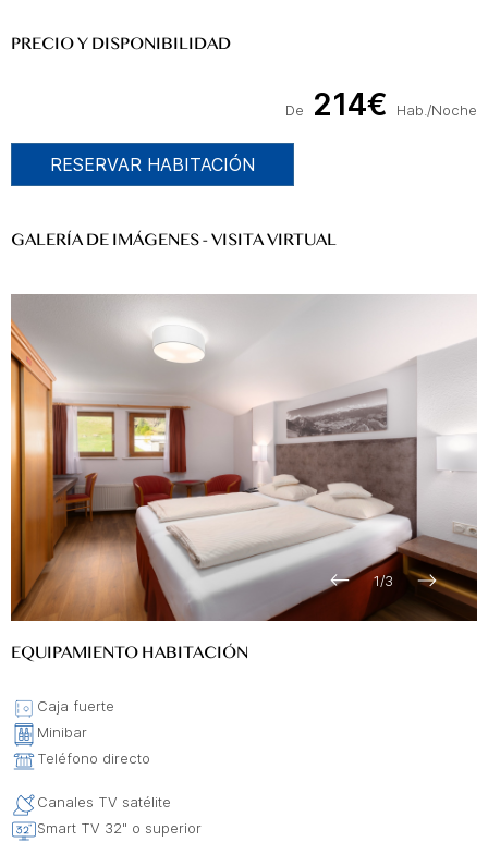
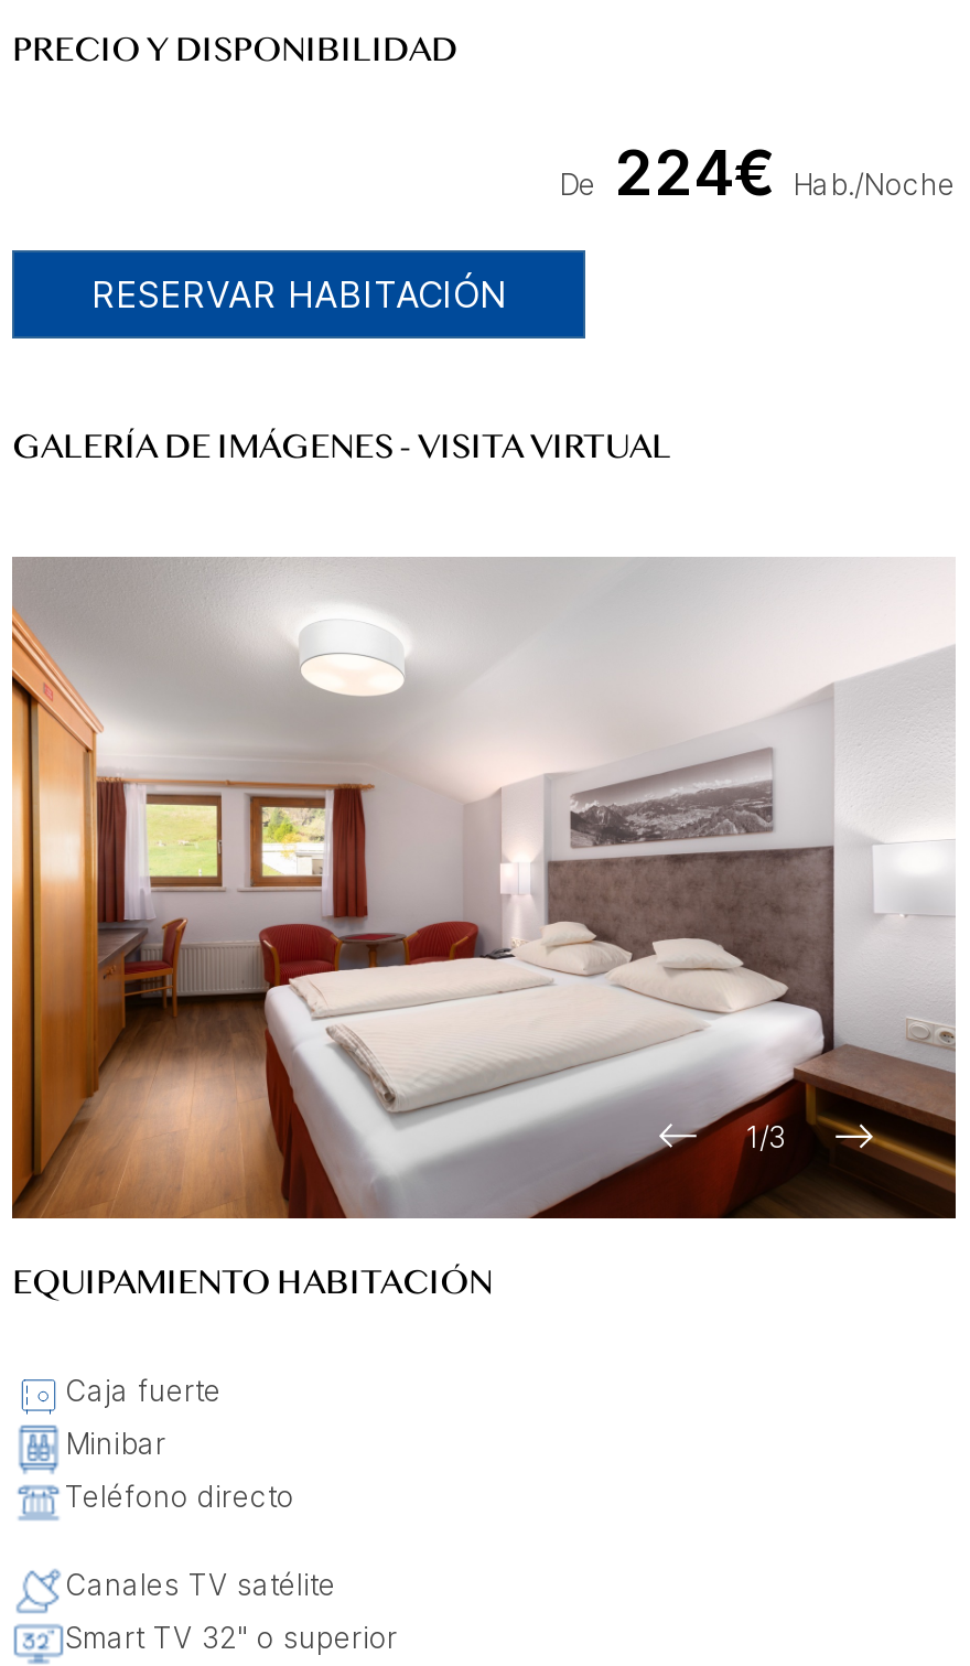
[285,86,477,123] De 214€ Hab./Noche -> [559,136,956,211] De 224€ Hab./Noche

